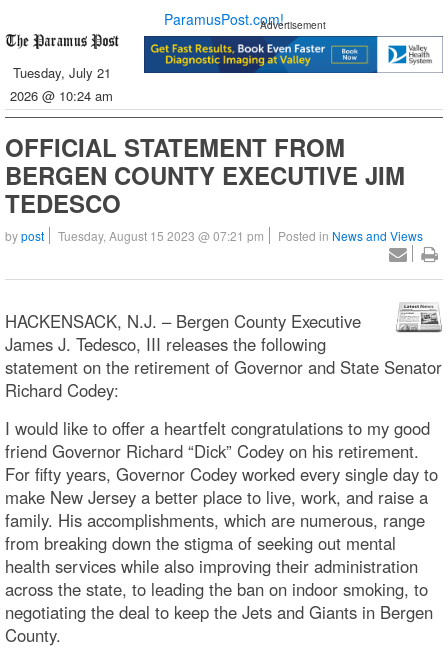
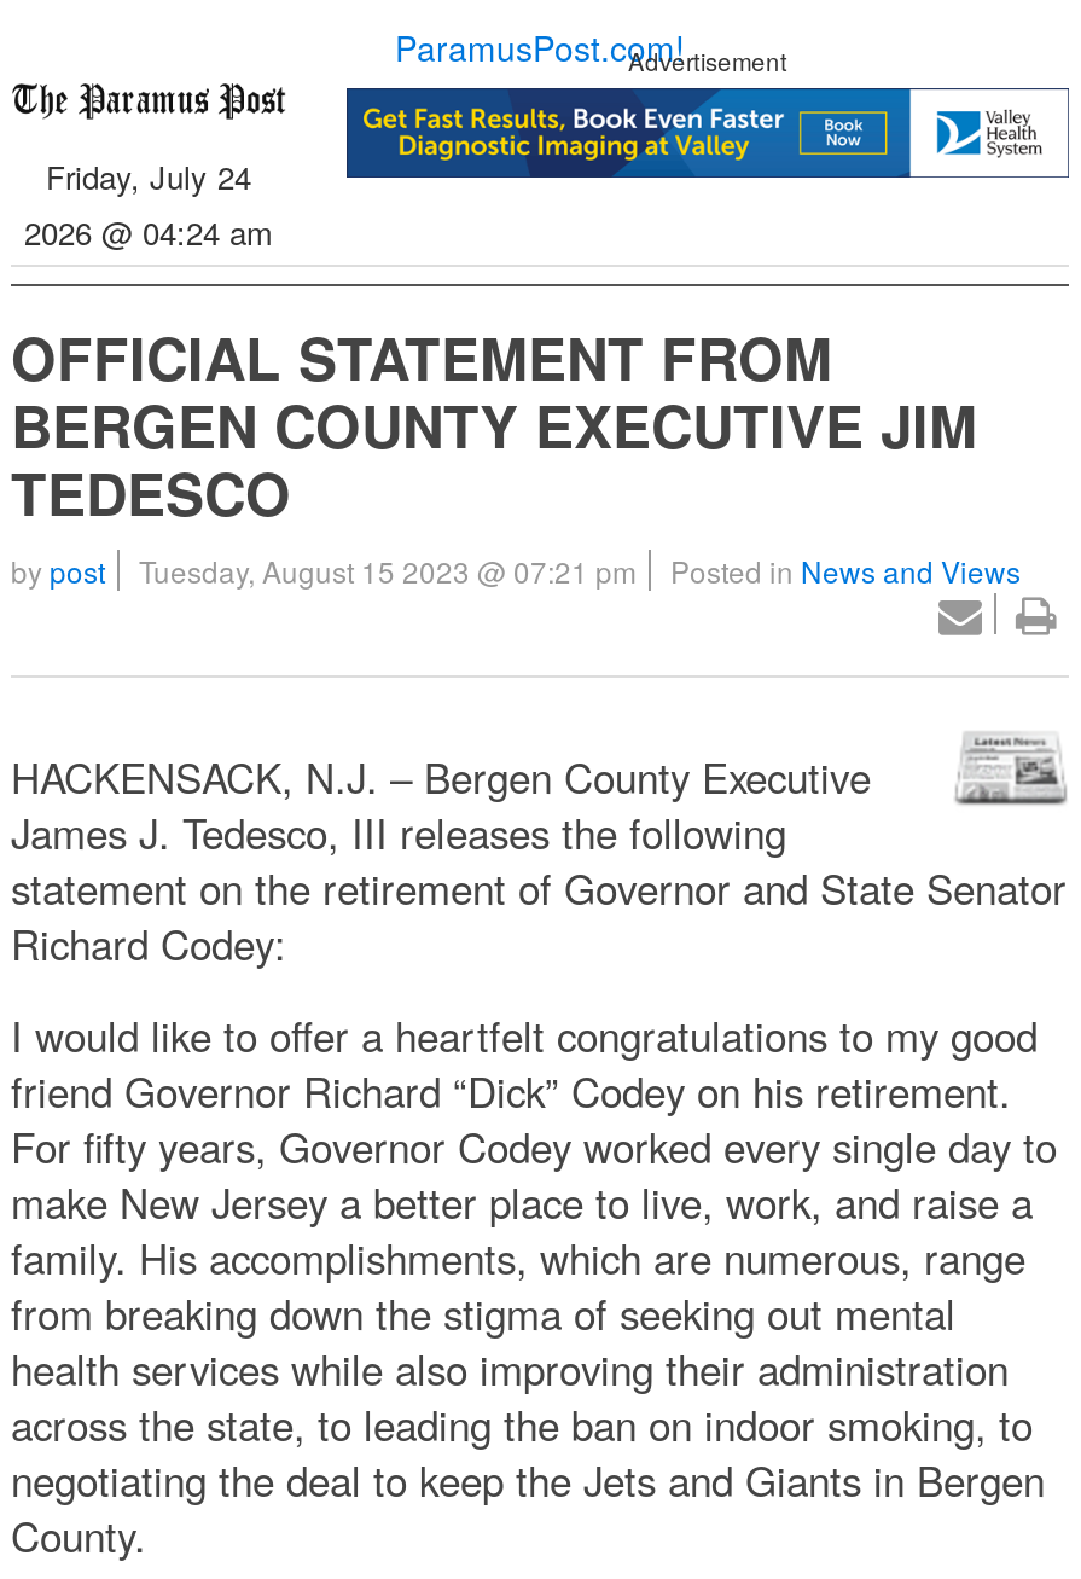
[13,63,111,82] Tuesday, July 21 -> [46,153,251,199] Friday, July 24
[10,86,113,105] 2026 @ 10:24 am -> [24,209,273,255] 2026 @ 04:24 am

